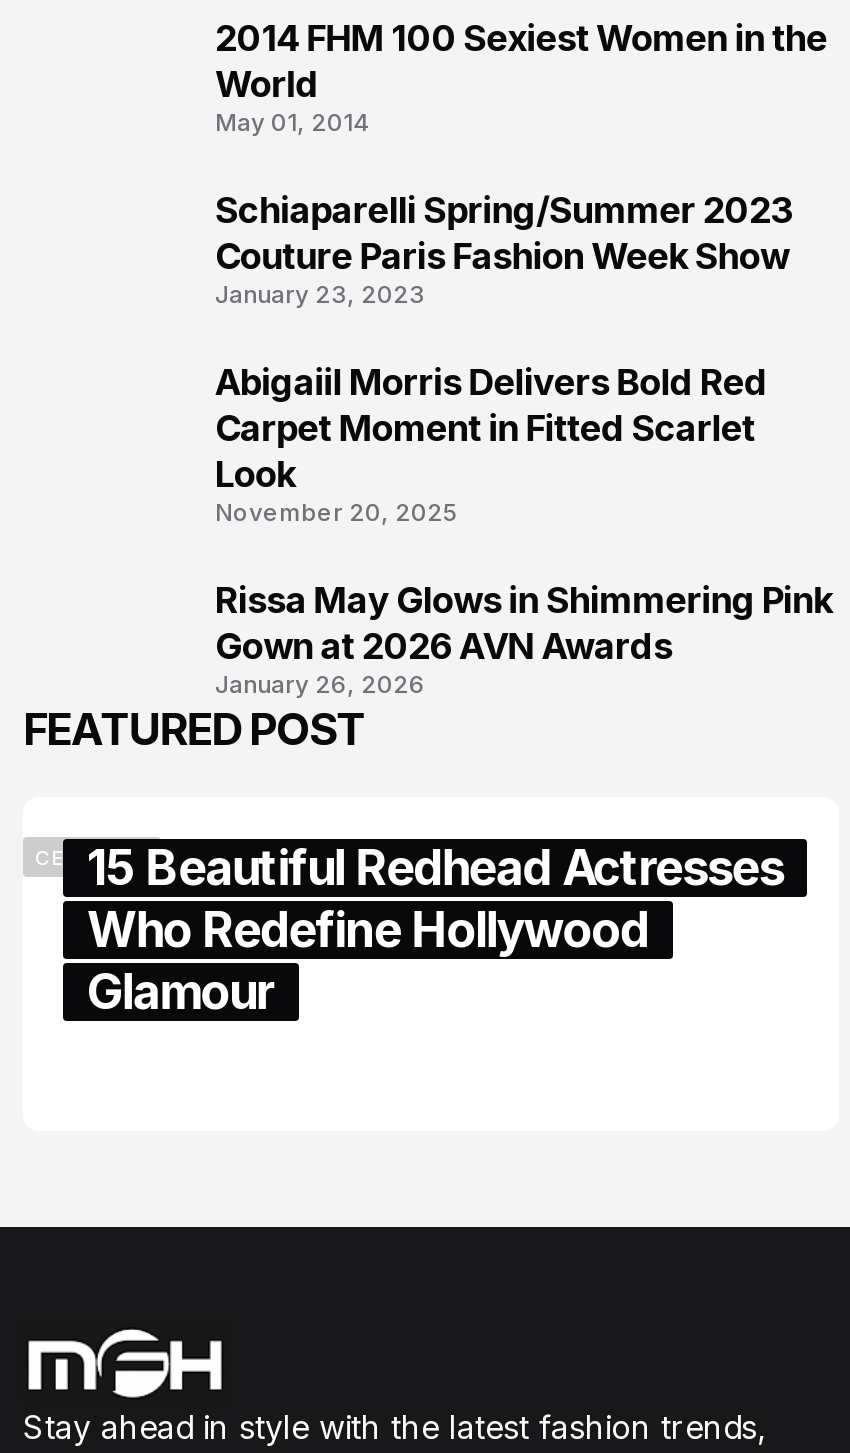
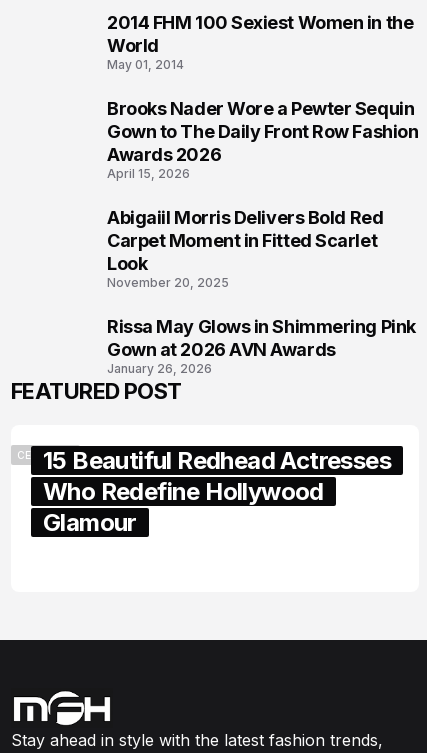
[215,190,793,310] Schiaparelli Spring/Summer 2023 | Couture Paris Fashion Week Show | January 23, 2023 -> [107,98,418,181] Brooks Nader Wore a Pewter Sequin | Gown to The Daily Front Row Fashion | Awards 2026 | April 15, 2026

